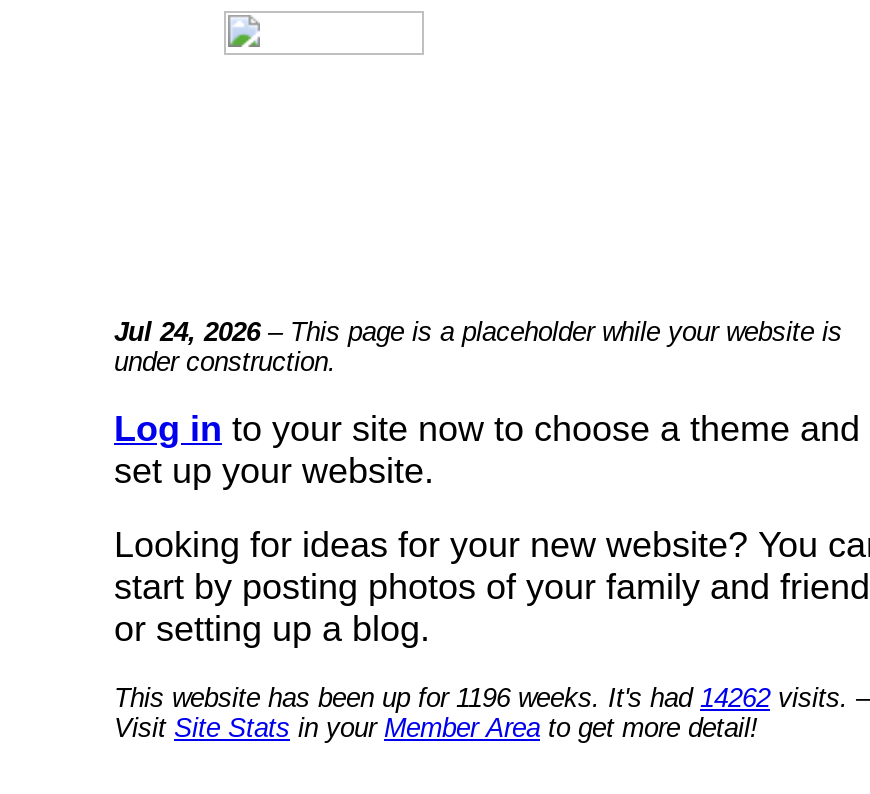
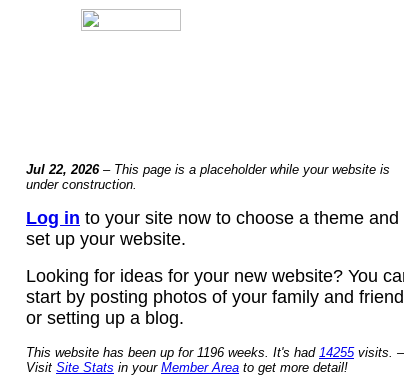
[114,317,842,347] Jul 24, 2026 – This page is a placeholder while your website is -> [26,162,390,177] Jul 22, 2026 – This page is a placeholder while your website is
[114,683,870,713] This website has been up for 1196 weeks. It's had 14262 visits. – -> [26,345,404,360] This website has been up for 1196 weeks. It's had 14255 visits. –

